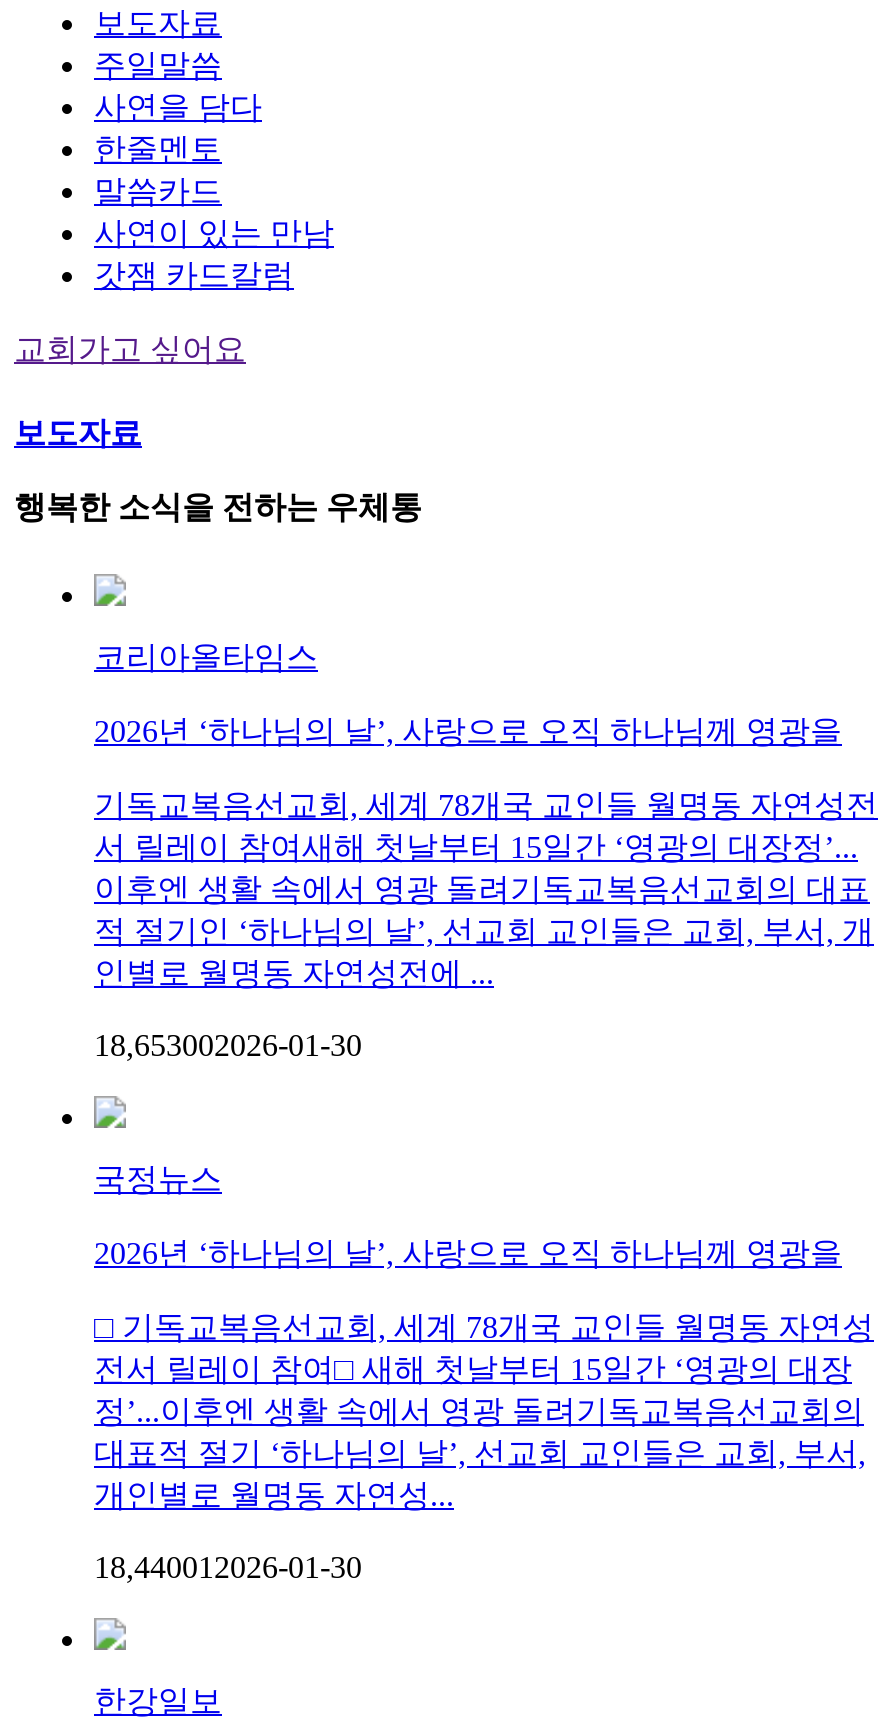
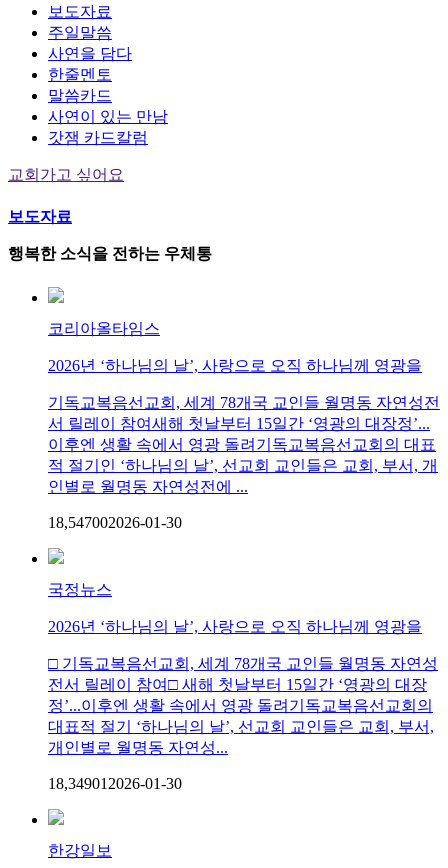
[94,1027,362,1061] 18,653002026-01-30 -> [48,513,182,530] 18,547002026-01-30
[94,1549,362,1583] 18,44001 2026-01-30 -> [48,774,182,791] 18,34901 2026-01-30

